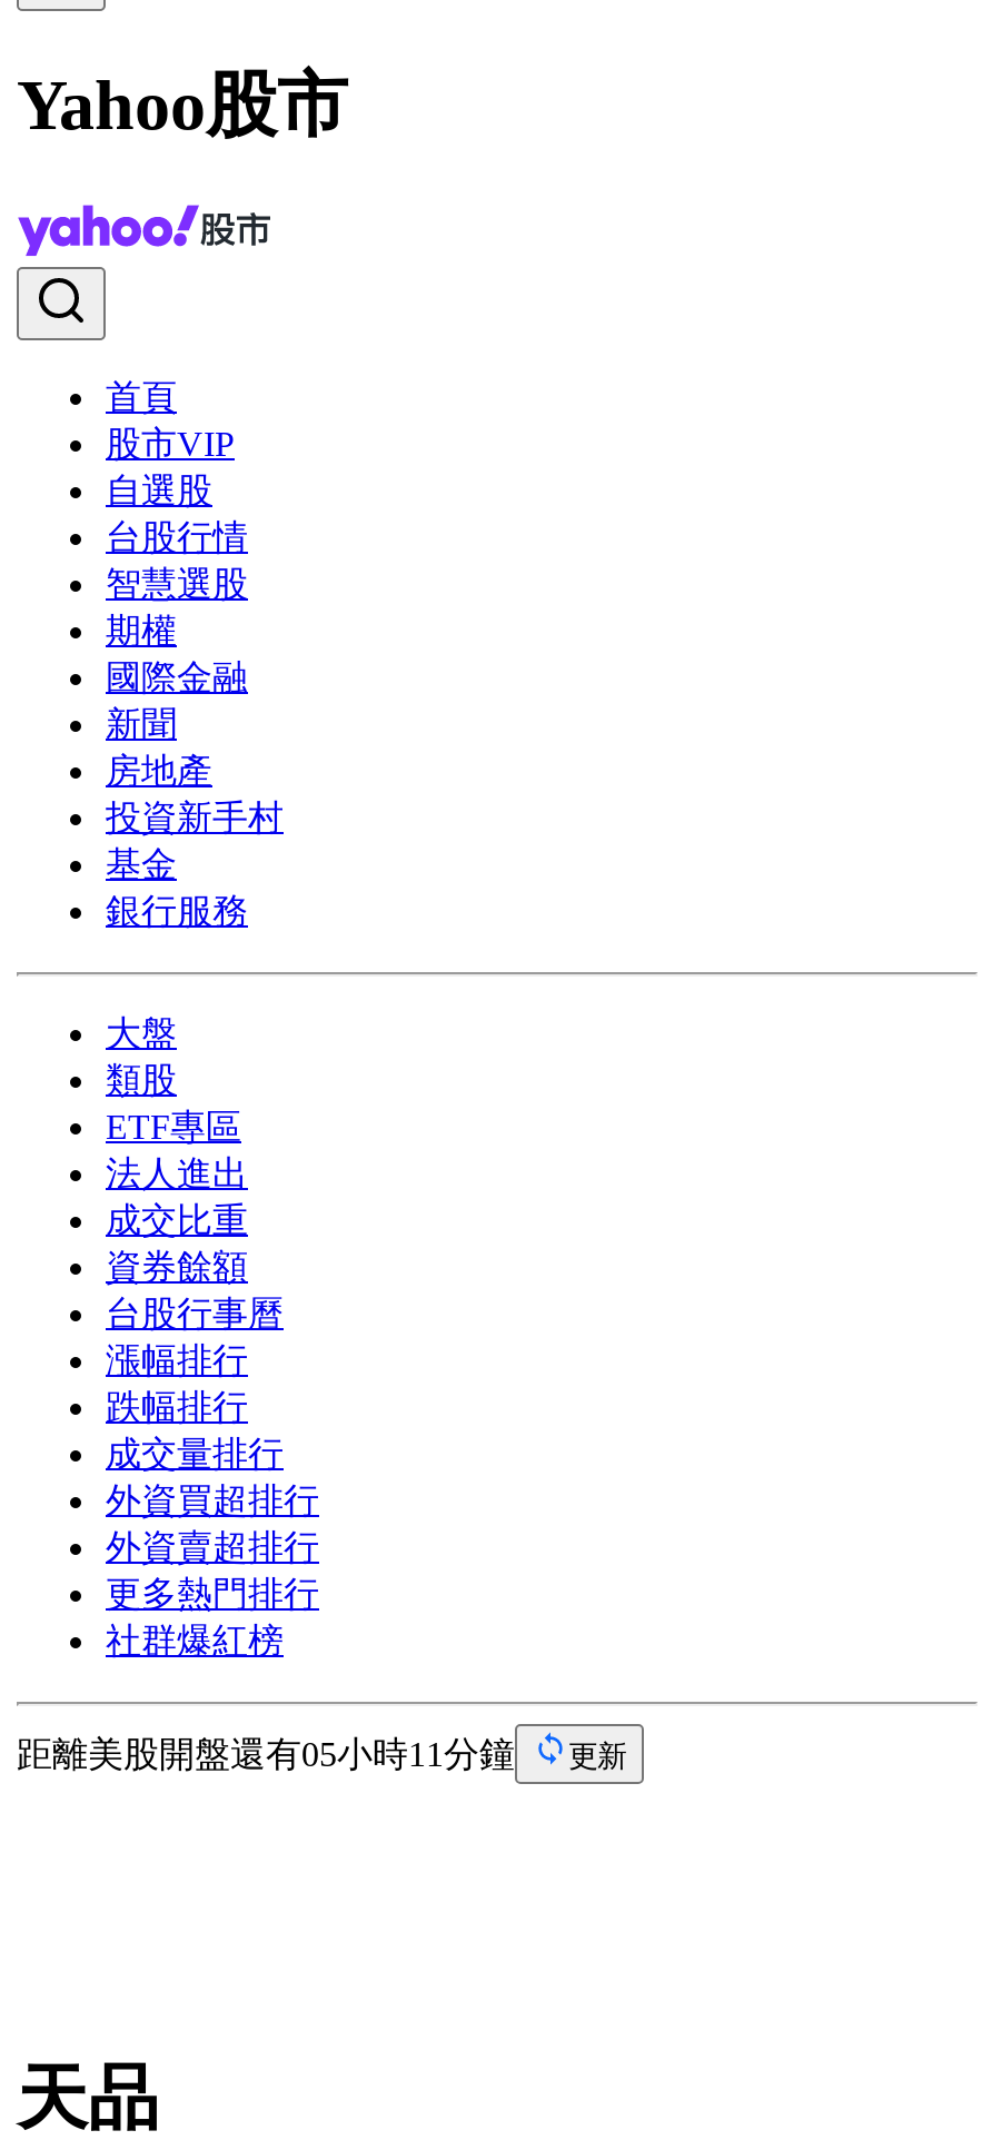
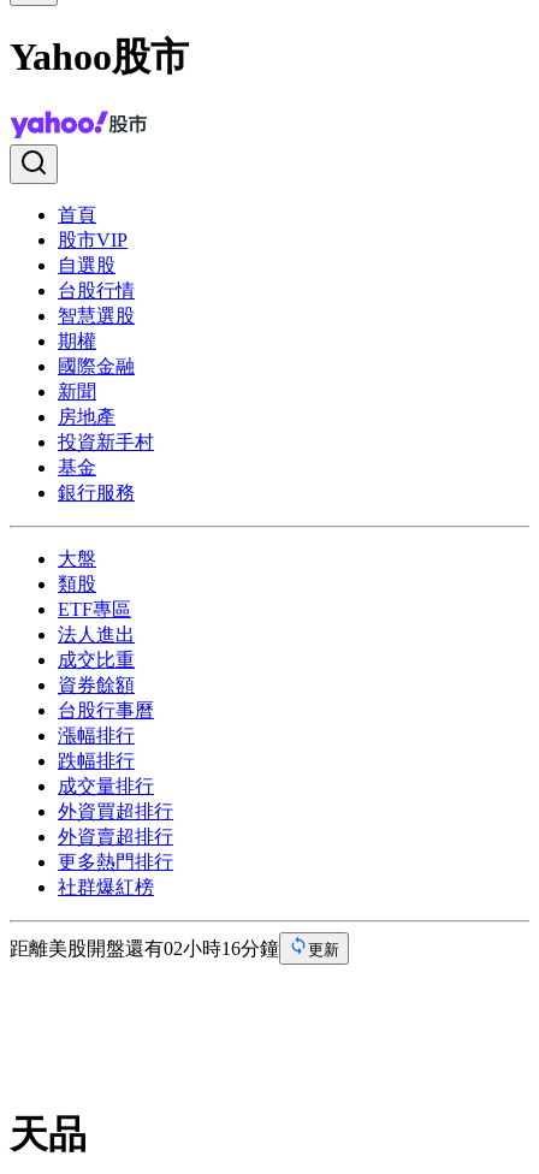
[17,1735,515,1773] 距離美股開盤還有05小時11分鐘 -> [10,938,279,959] 距離美股開盤還有02小時16分鐘

